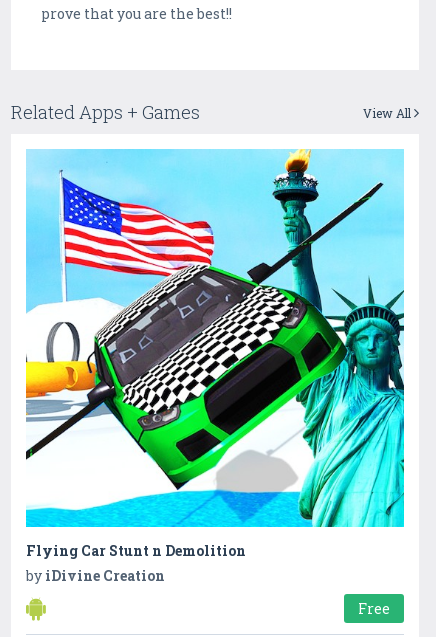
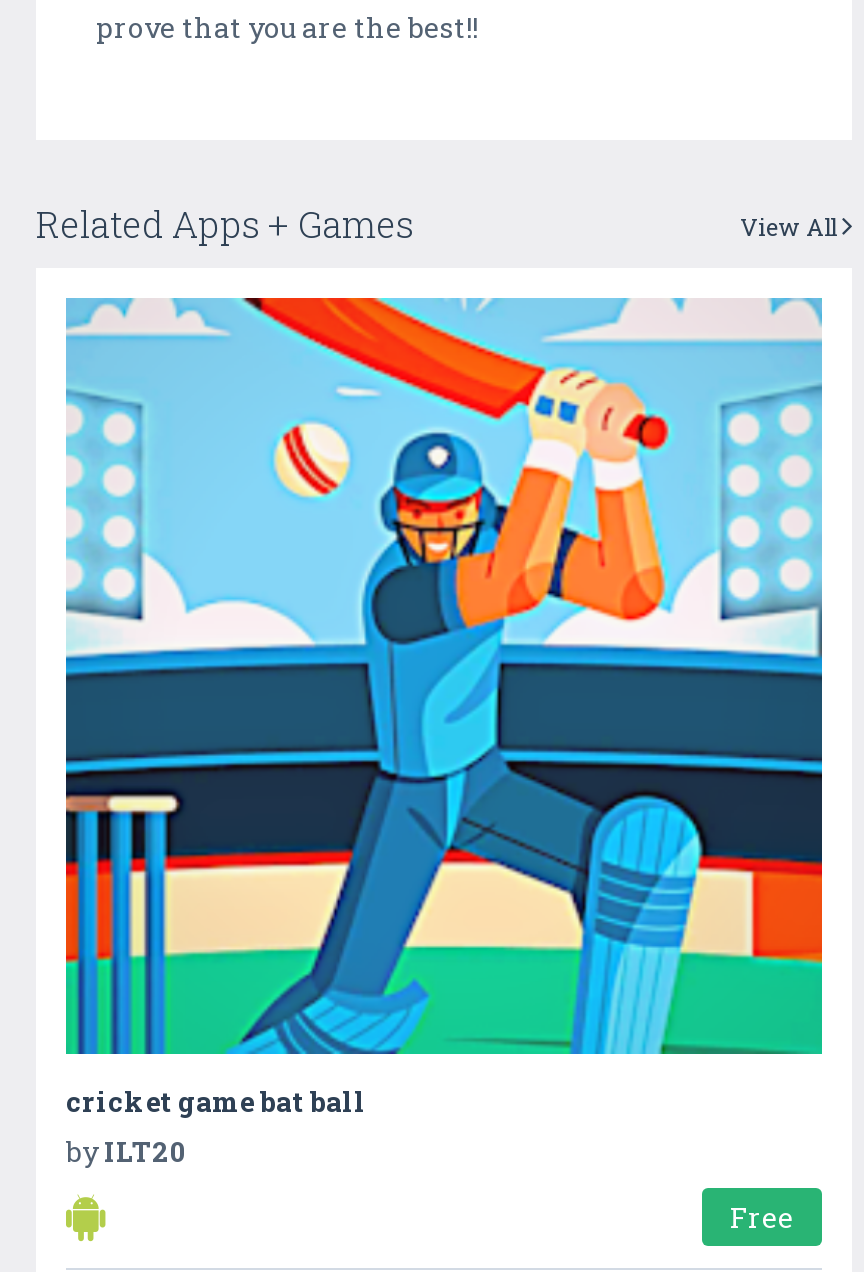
[25,148,405,585] [image] | Flying Car Stunt n Demolition | byiDivine Creation -> [64,296,824,1170] [image] | cricket game bat ball | byILT20

